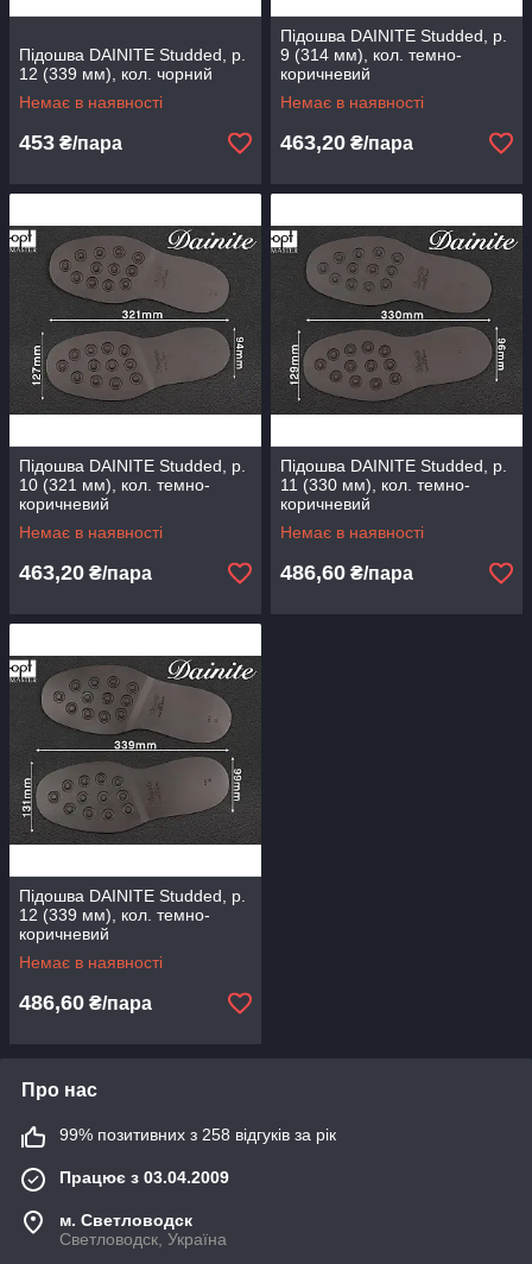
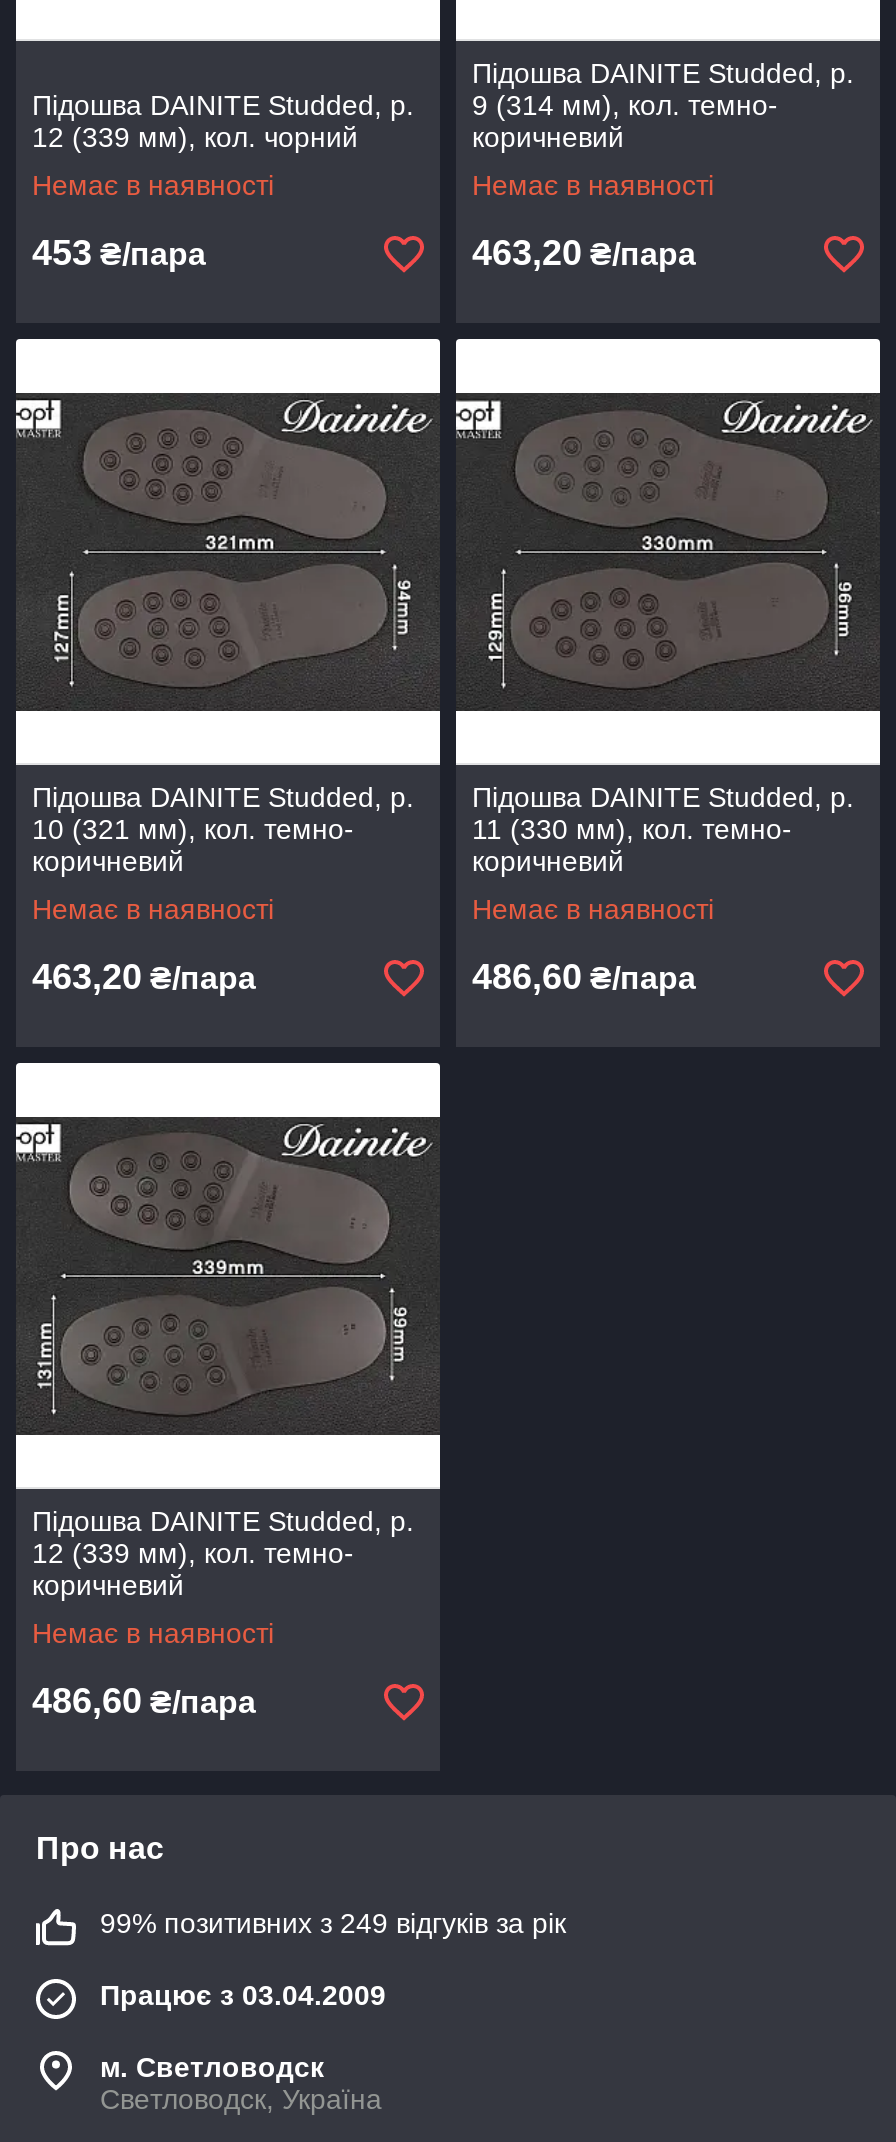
[59,1125,336,1144] 99% позитивних з 258 відгуків за рік -> [100,1907,566,1939] 99% позитивних з 249 відгуків за рік

